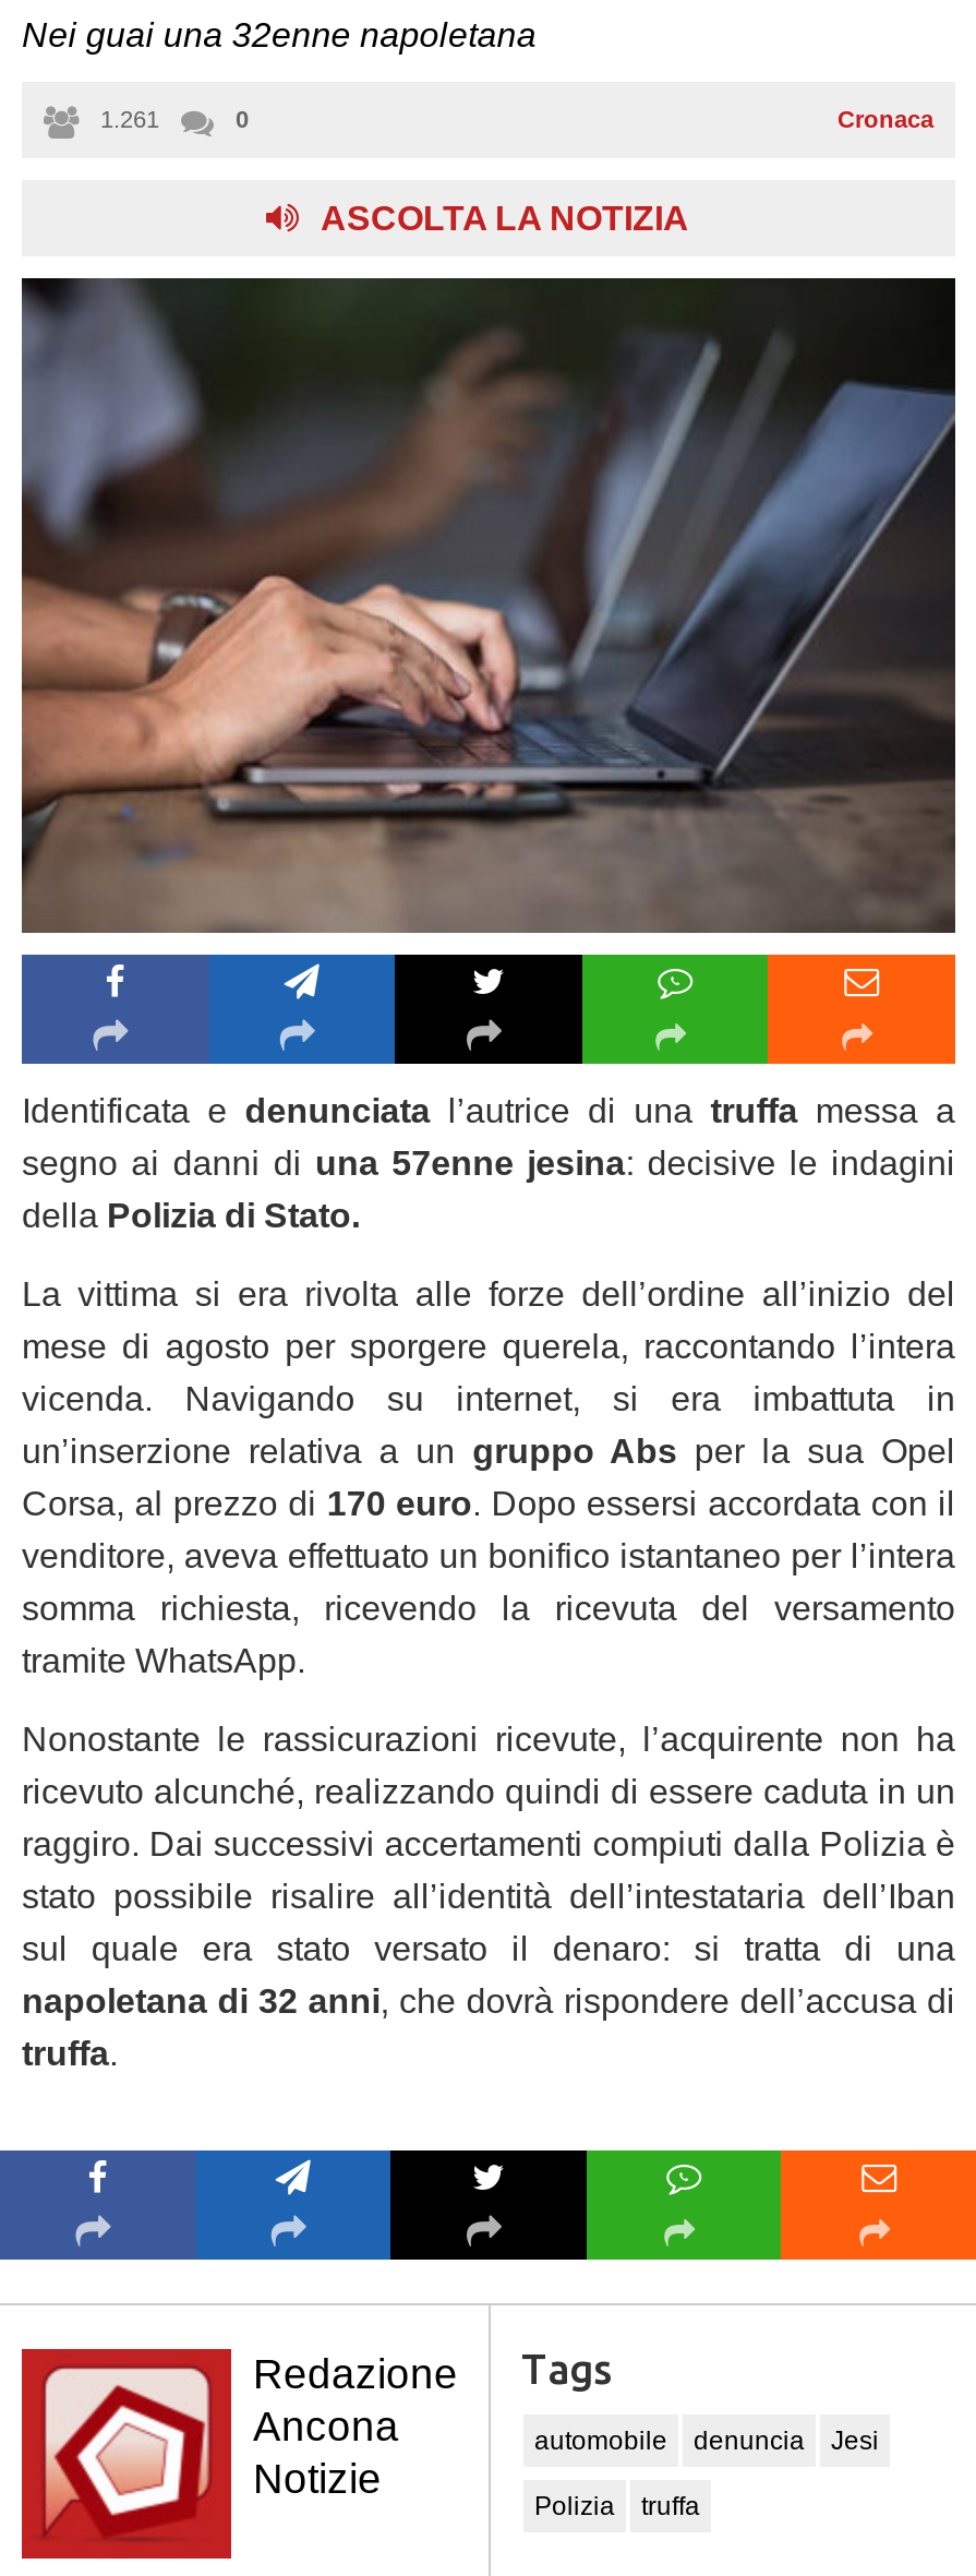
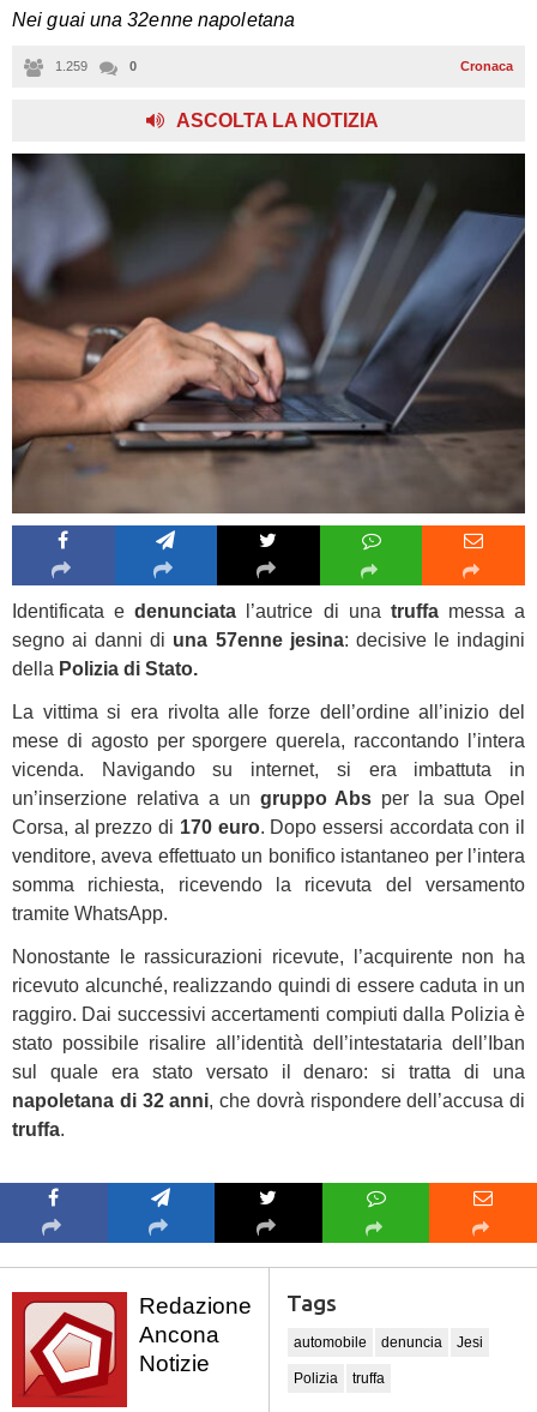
[100,106,159,132] 1.261 -> [55,59,88,73] 1.259

